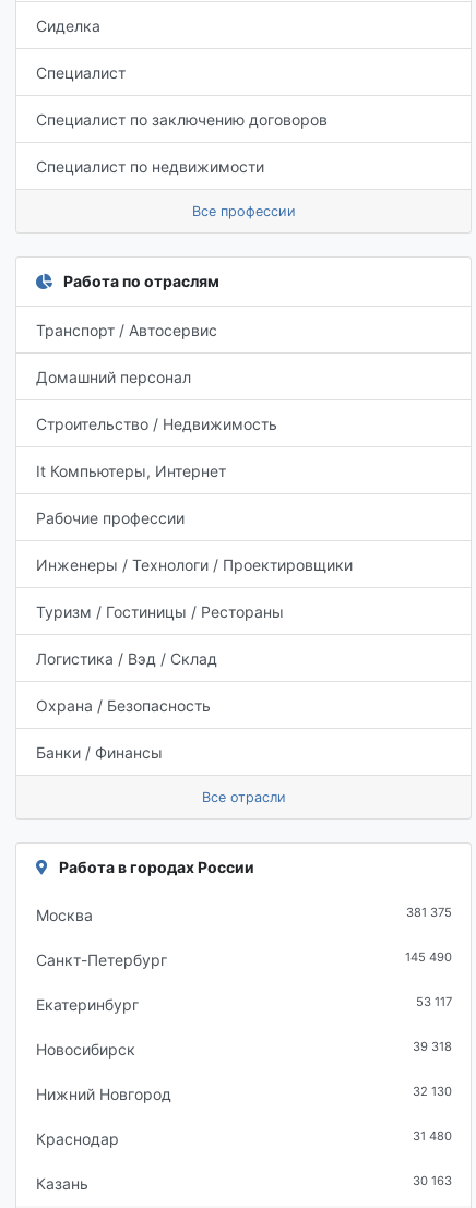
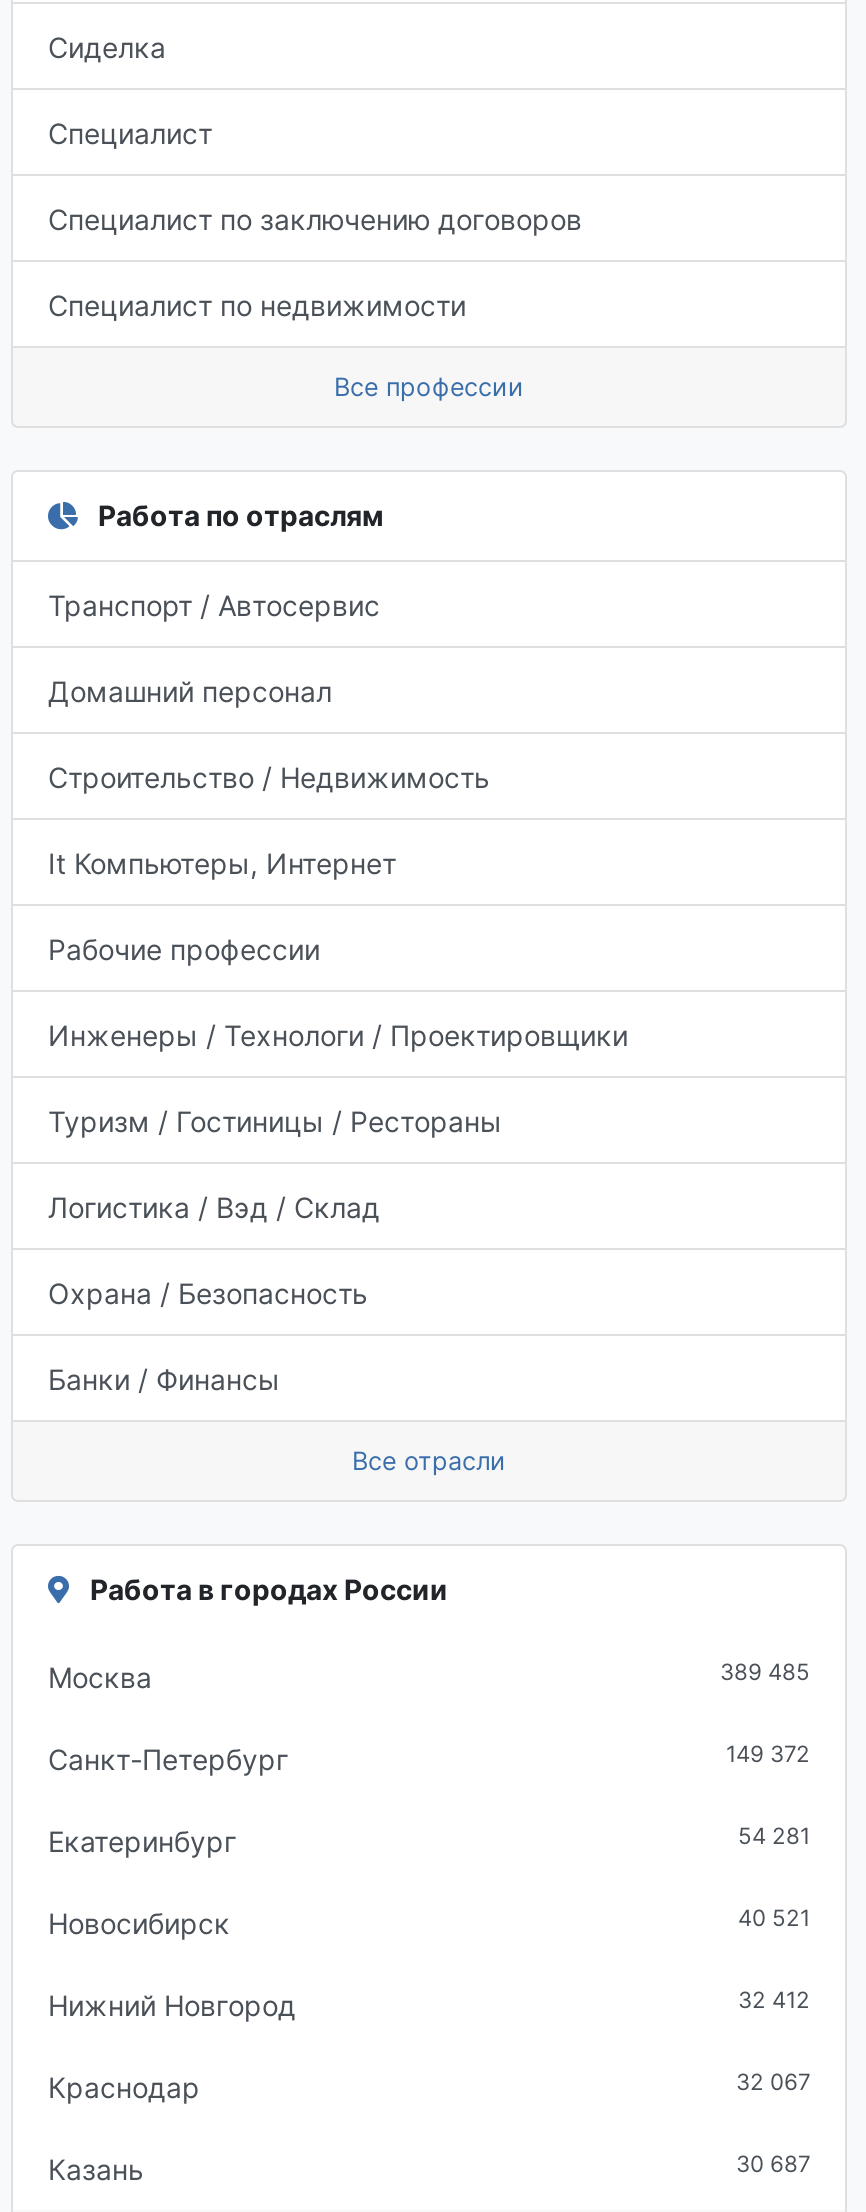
[406,905,451,920] 381 375 -> [720,1658,810,1686] 389 485
[404,949,451,965] 145 490 -> [726,1740,810,1768] 149 372
[415,994,451,1009] 53 117 -> [738,1822,810,1850] 54 281
[412,1039,451,1054] 39 318 -> [738,1904,810,1932] 40 521
[412,1083,451,1099] 32 130 -> [738,1986,810,2014] 32 412
[412,1128,451,1144] 31 480 -> [736,2068,810,2096] 32 067
[412,1173,451,1188] 30 163 -> [736,2150,810,2178] 30 687

